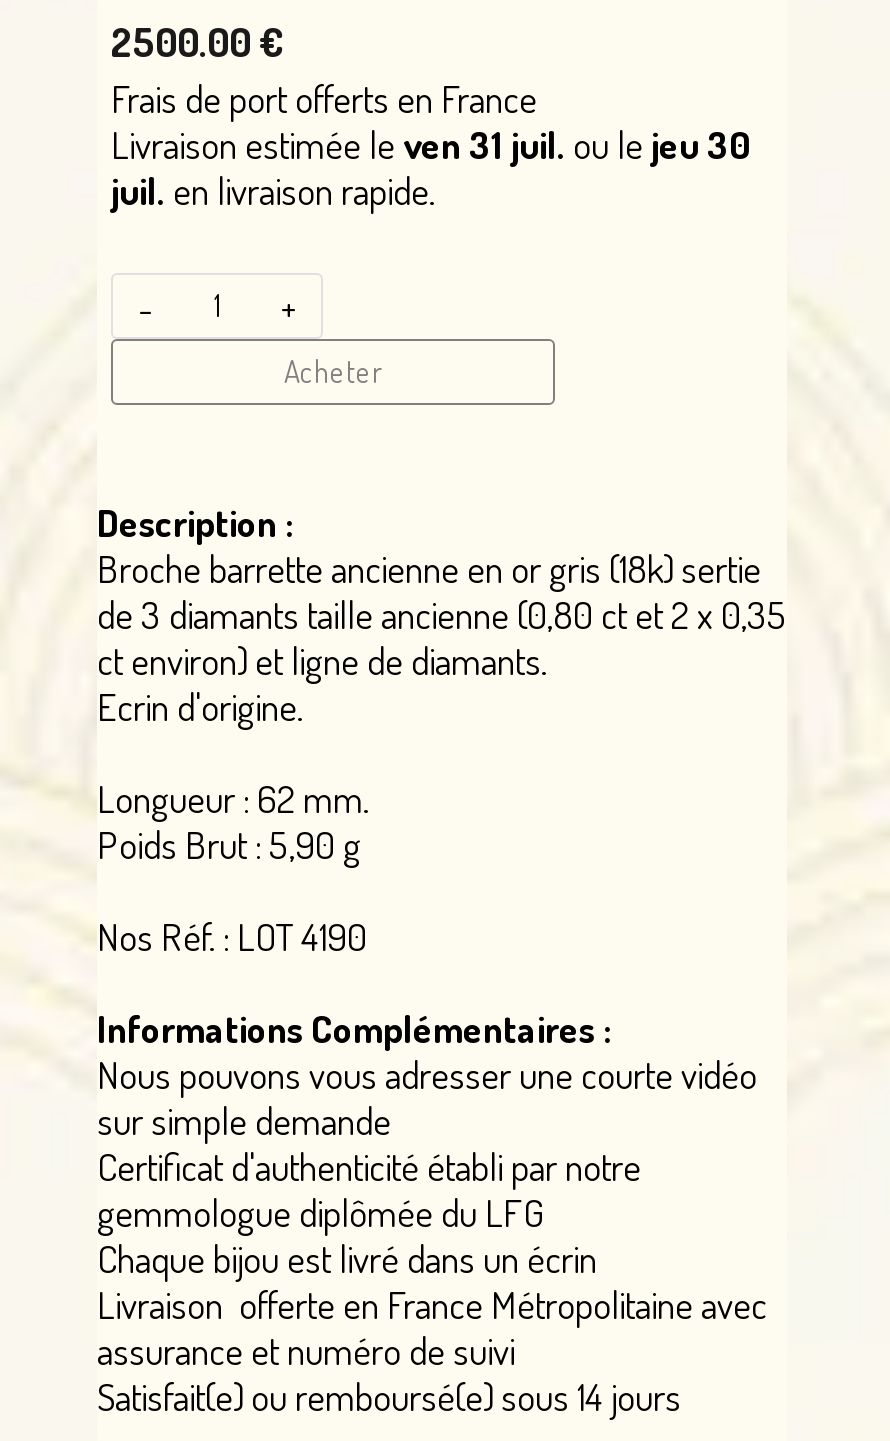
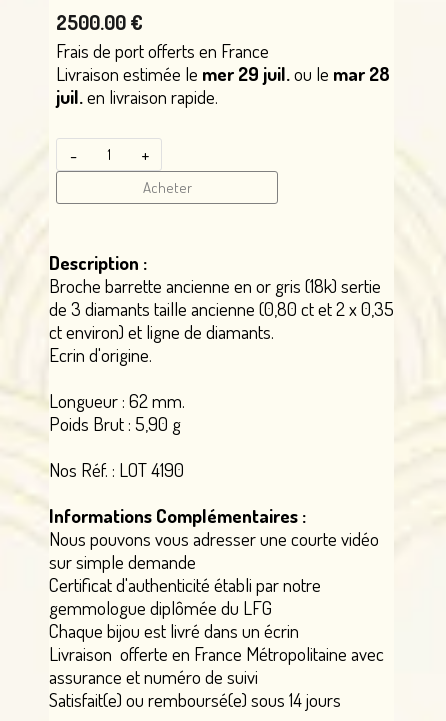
[111,119,751,169] Livraison estimée le ven 31 juil. ou le jeu 30 -> [56,61,390,86] Livraison estimée le mer 29 juil. ou le mar 28

